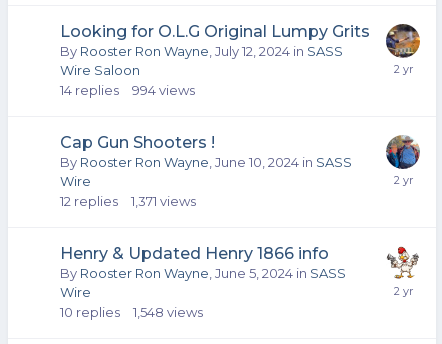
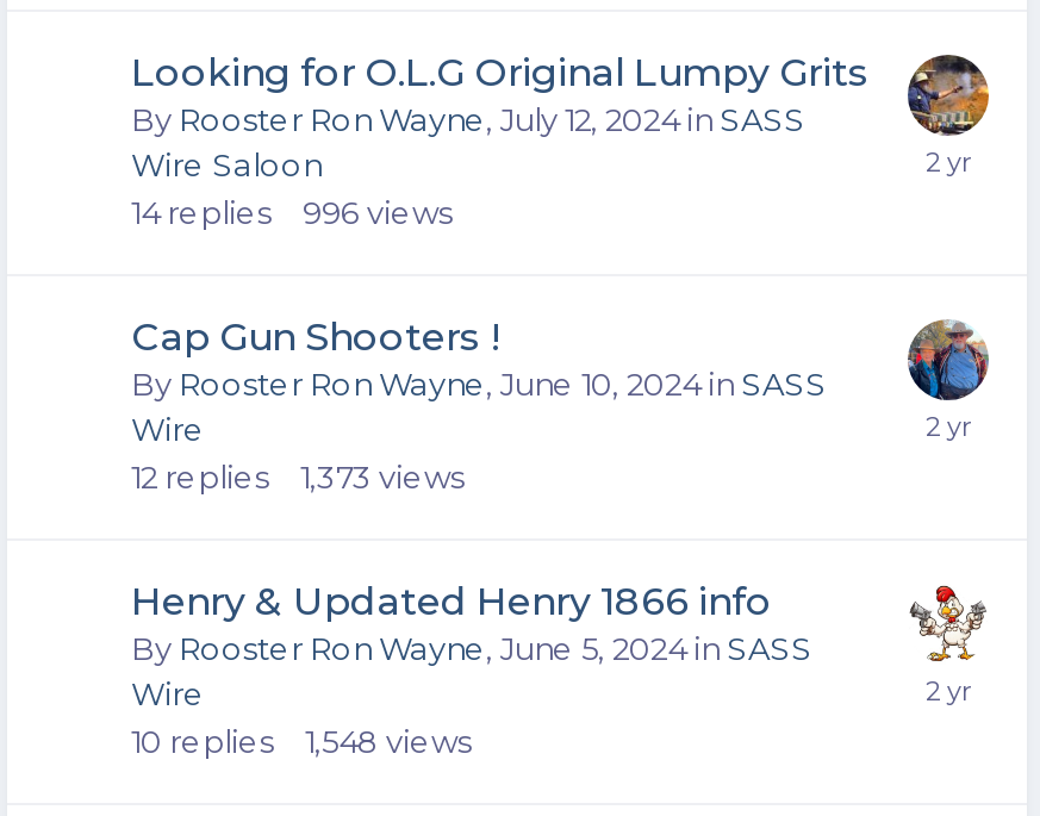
[60,82,195,98] 14 replies 994 views -> [131,193,453,231] 14 replies 996 views
[60,193,196,209] 12 replies 1,371 views -> [131,457,465,496] 12 replies 1,373 views

